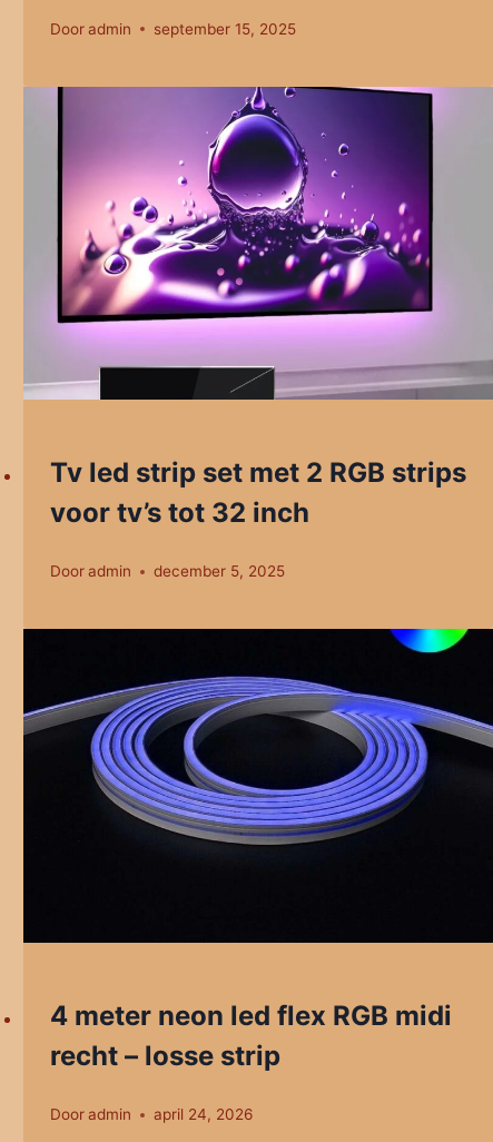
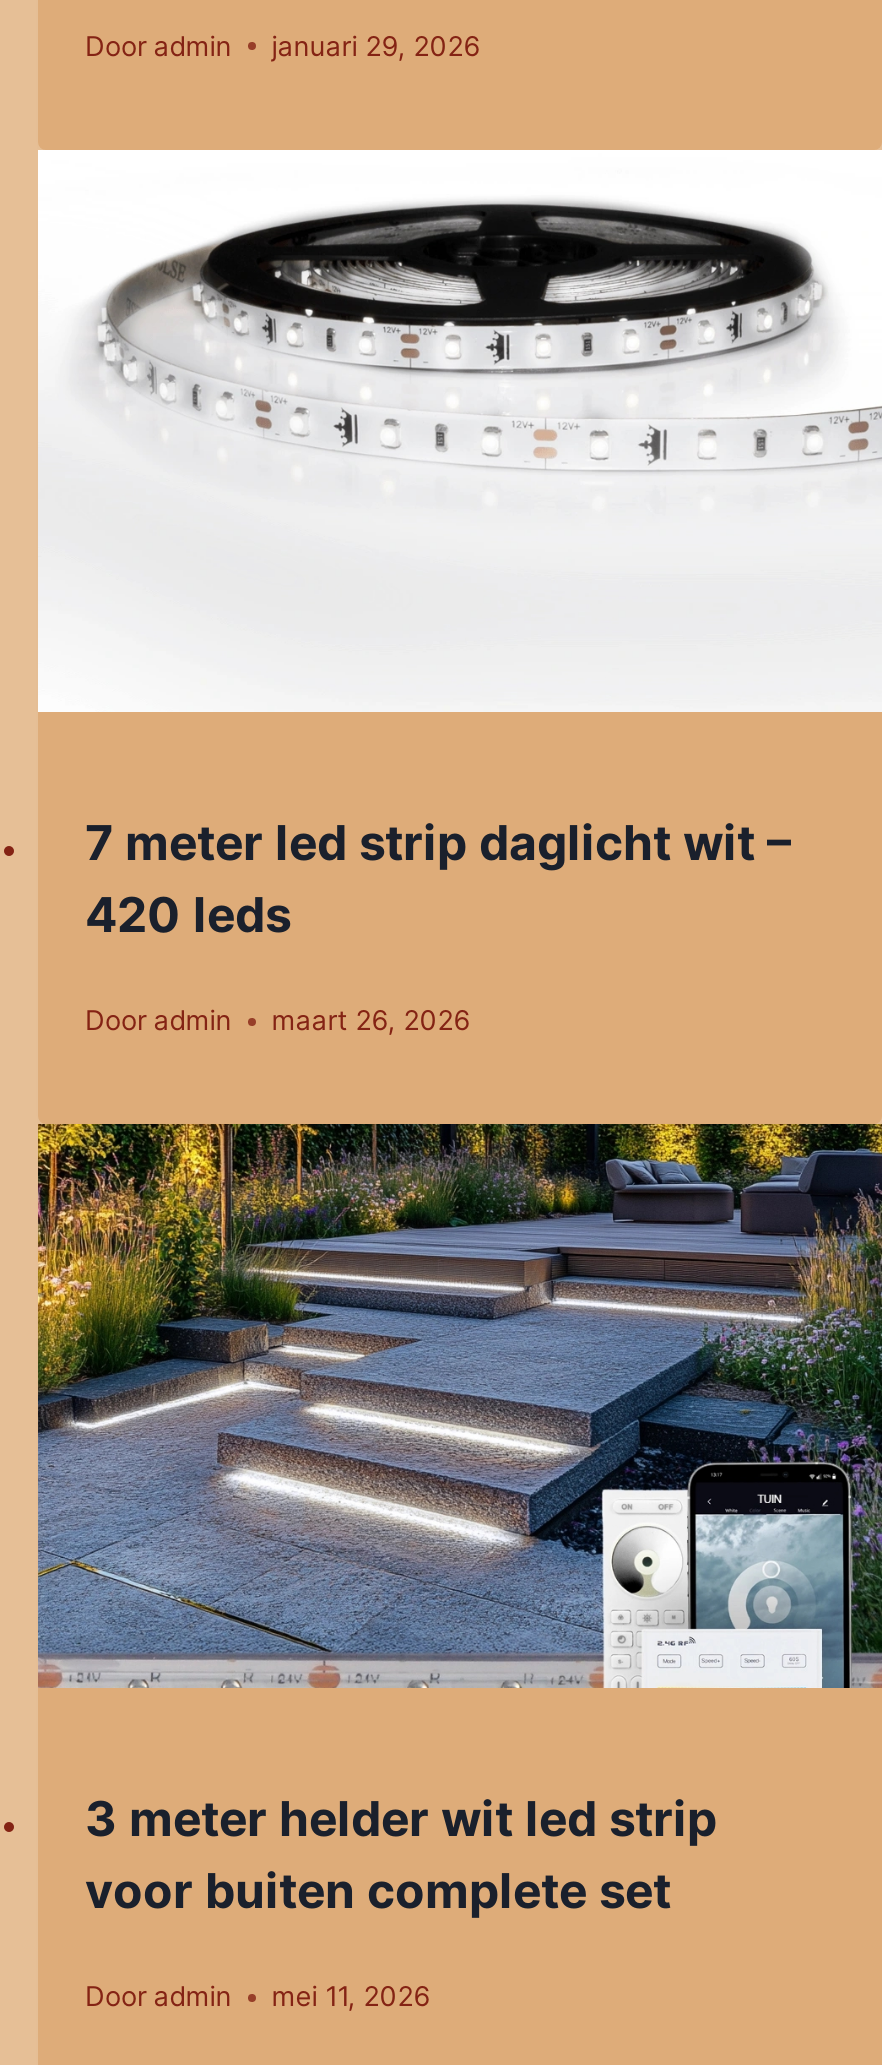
[50,20,296,38] Door admin september 15, 2025 -> [85,29,479,61] Door admin januari 29, 2026
[23,86,490,401] [image] -> [38,148,876,714] [image]
[50,457,466,529] Tv led strip set met 2 RGB strips | voor tv’s tot 32 inch -> [85,815,791,945] 7 meter led strip daglicht wit – | 420 leds
[50,563,285,580] Door admin december 5, 2025 -> [85,1005,469,1037] Door admin maart 26, 2026
[22,628,490,944] [image] -> [36,1122,876,1690] [image]
[50,1000,451,1072] 4 meter neon led flex RGB midi | recht – losse strip -> [85,1790,717,1920] 3 meter helder wit led strip | voor buiten complete set
[50,1105,252,1123] Door admin april 24, 2026 -> [85,1980,429,2012] Door admin mei 11, 2026

